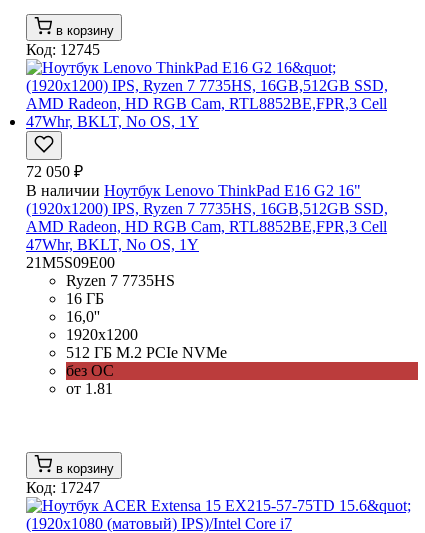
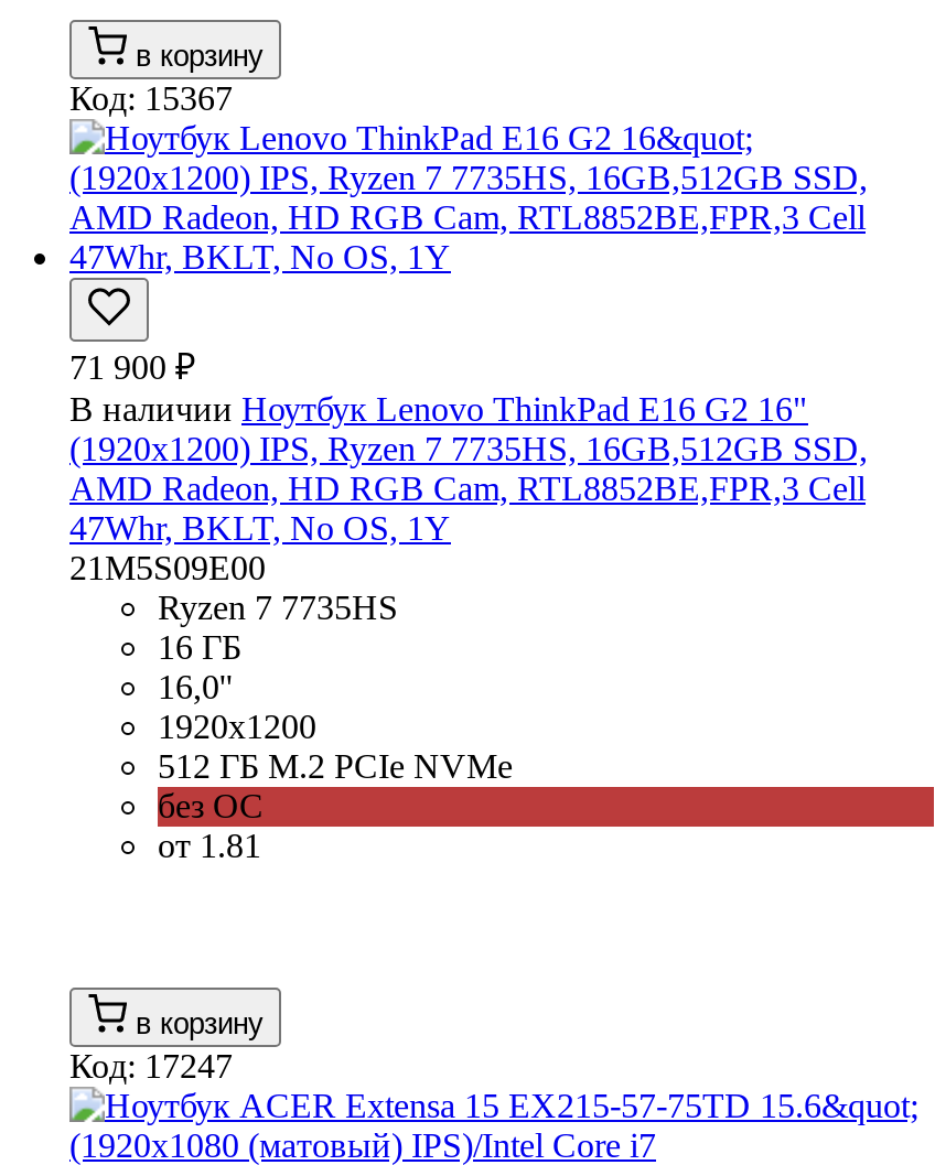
[26,41,100,58] Код: 12745 -> [69,80,233,117] Код: 15367
[26,163,83,180] 72 050 ₽ -> [69,349,195,386] 71 900 ₽

